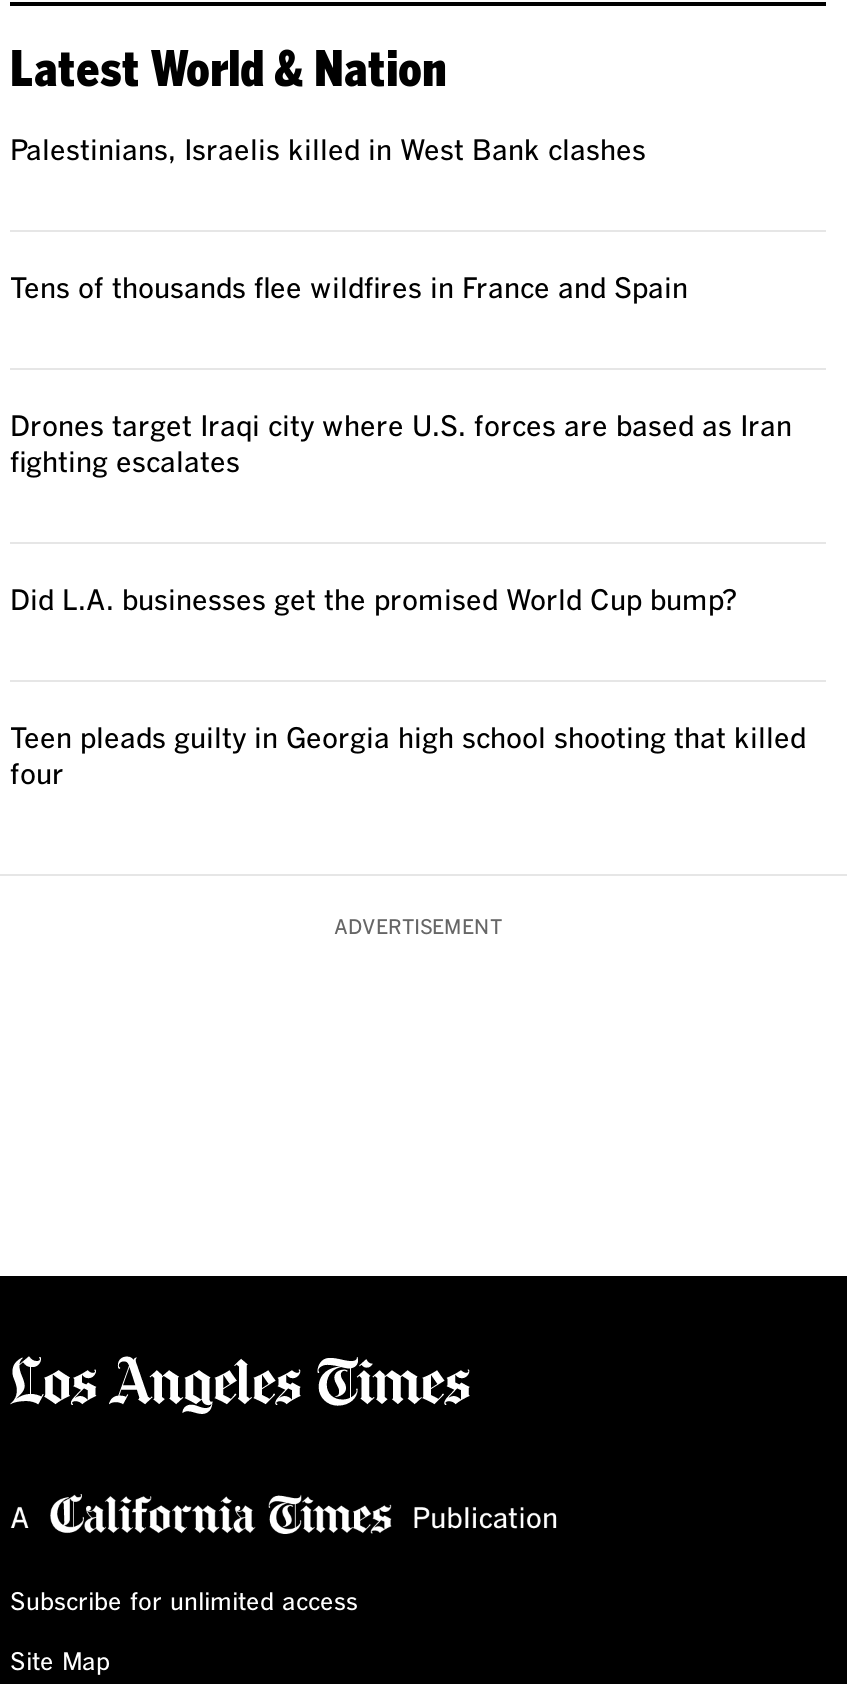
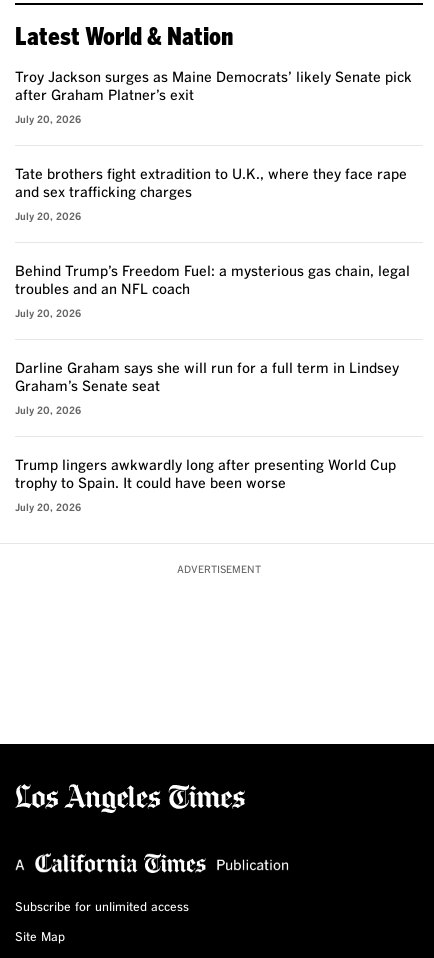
[10,137,646,165] Palestinians, Israelis killed in West Bank clashes -> [15,71,412,125] Troy Jackson surges as Maine Democrats’ likely Senate pick | after Graham Platner’s exit | July 20, 2026
[10,275,688,303] Tens of thousands flee wildfires in France and Spain -> [15,168,407,222] Tate brothers fight extradition to U.K., where they face rape | and sex trafficking charges | July 20, 2026
[10,413,792,477] Drones target Iraqi city where U.S. forces are based as Iran | fighting escalates -> [15,265,410,319] Behind Trump’s Freedom Fuel: a mysterious gas chain, legal | troubles and an NFL coach | July 20, 2026
[10,587,738,615] Did L.A. businesses get the promised World Cup bump? -> [15,362,399,416] Darline Graham says she will run for a full term in Lindsey | Graham’s Senate seat | July 20, 2026
[10,725,806,789] Teen pleads guilty in Georgia high school shooting that killed | four -> [15,459,396,513] Trump lingers awkwardly long after presenting World Cup | trophy to Spain. It could have been worse | July 20, 2026

